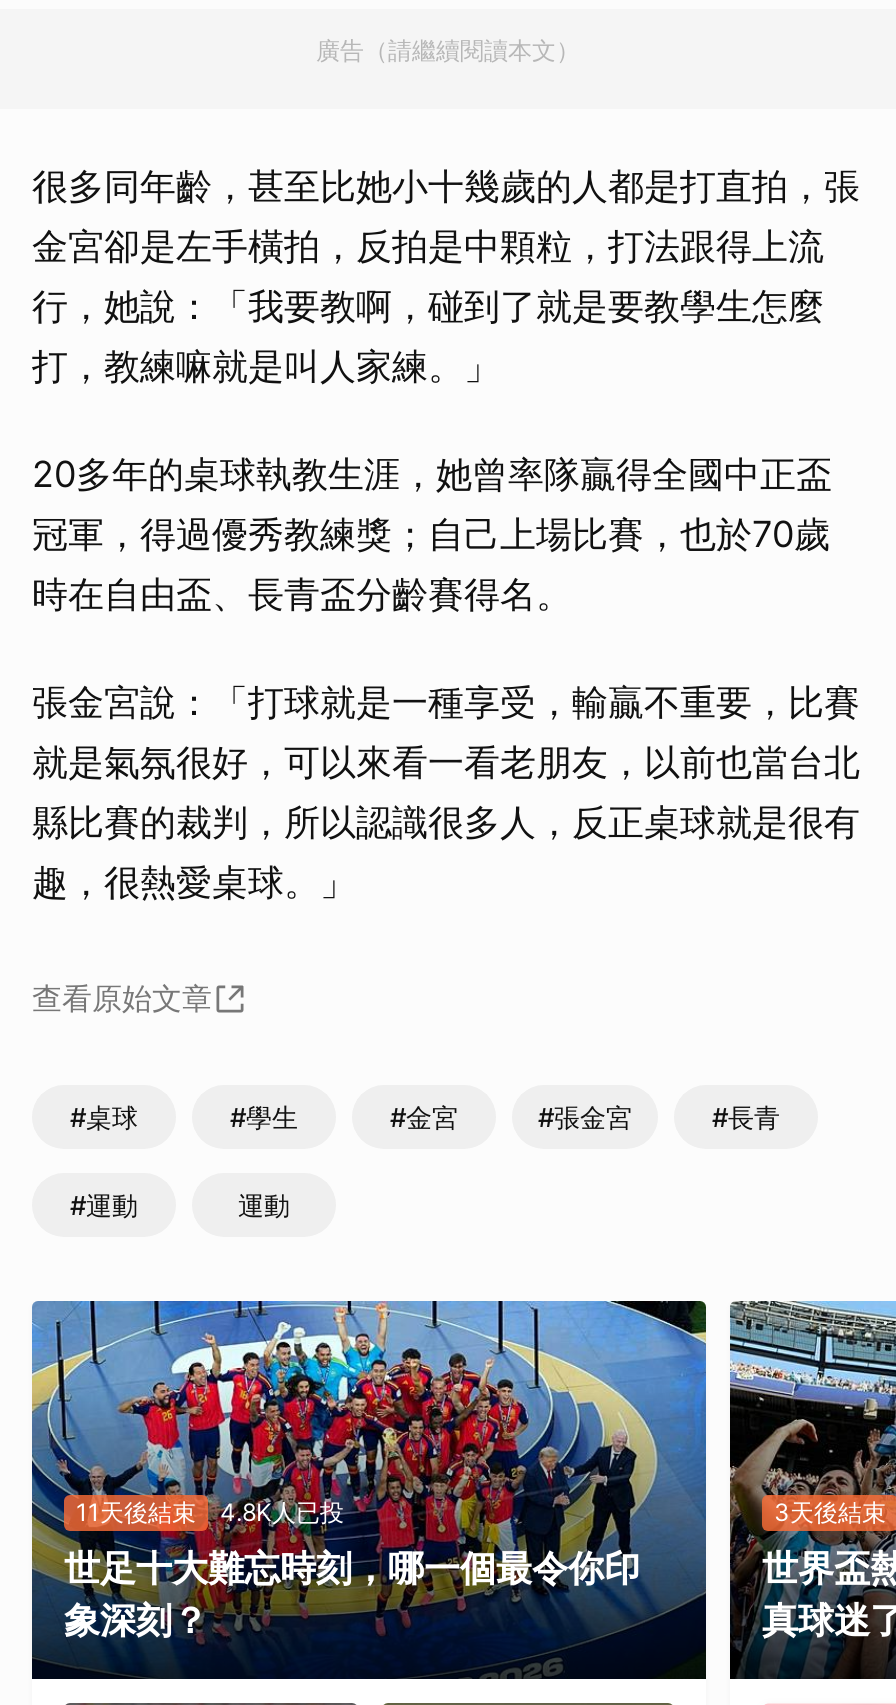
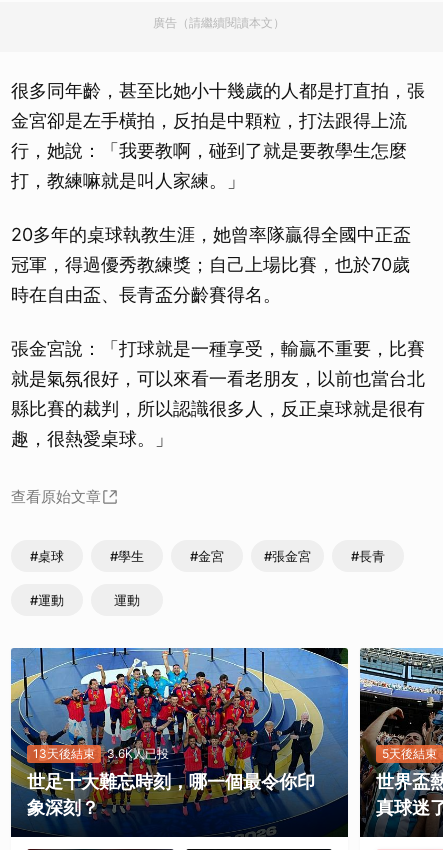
[76,1497,196,1527] 11天後結束 -> [33,746,95,761] 13天後結束
[220,1497,344,1527] 4.8K人已投 -> [107,746,169,761] 3.6K人已投
[774,1497,886,1527] 3天後結束 -> [382,746,437,761] 5天後結束

